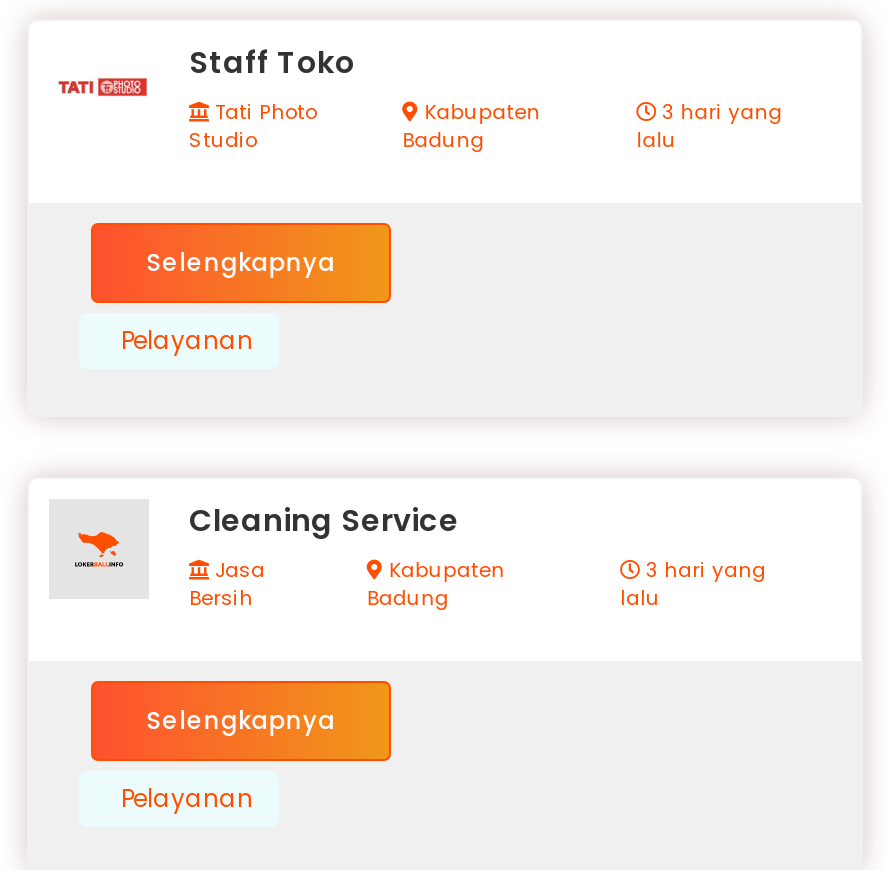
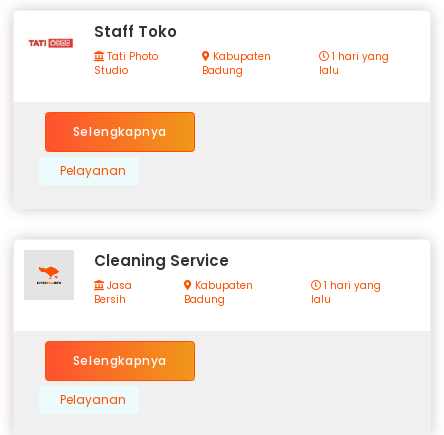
[656,97,782,127] 3 hari yang -> [329,49,389,64] 1 hari yang
[640,555,766,585] 3 hari yang -> [321,278,381,293] 1 hari yang

